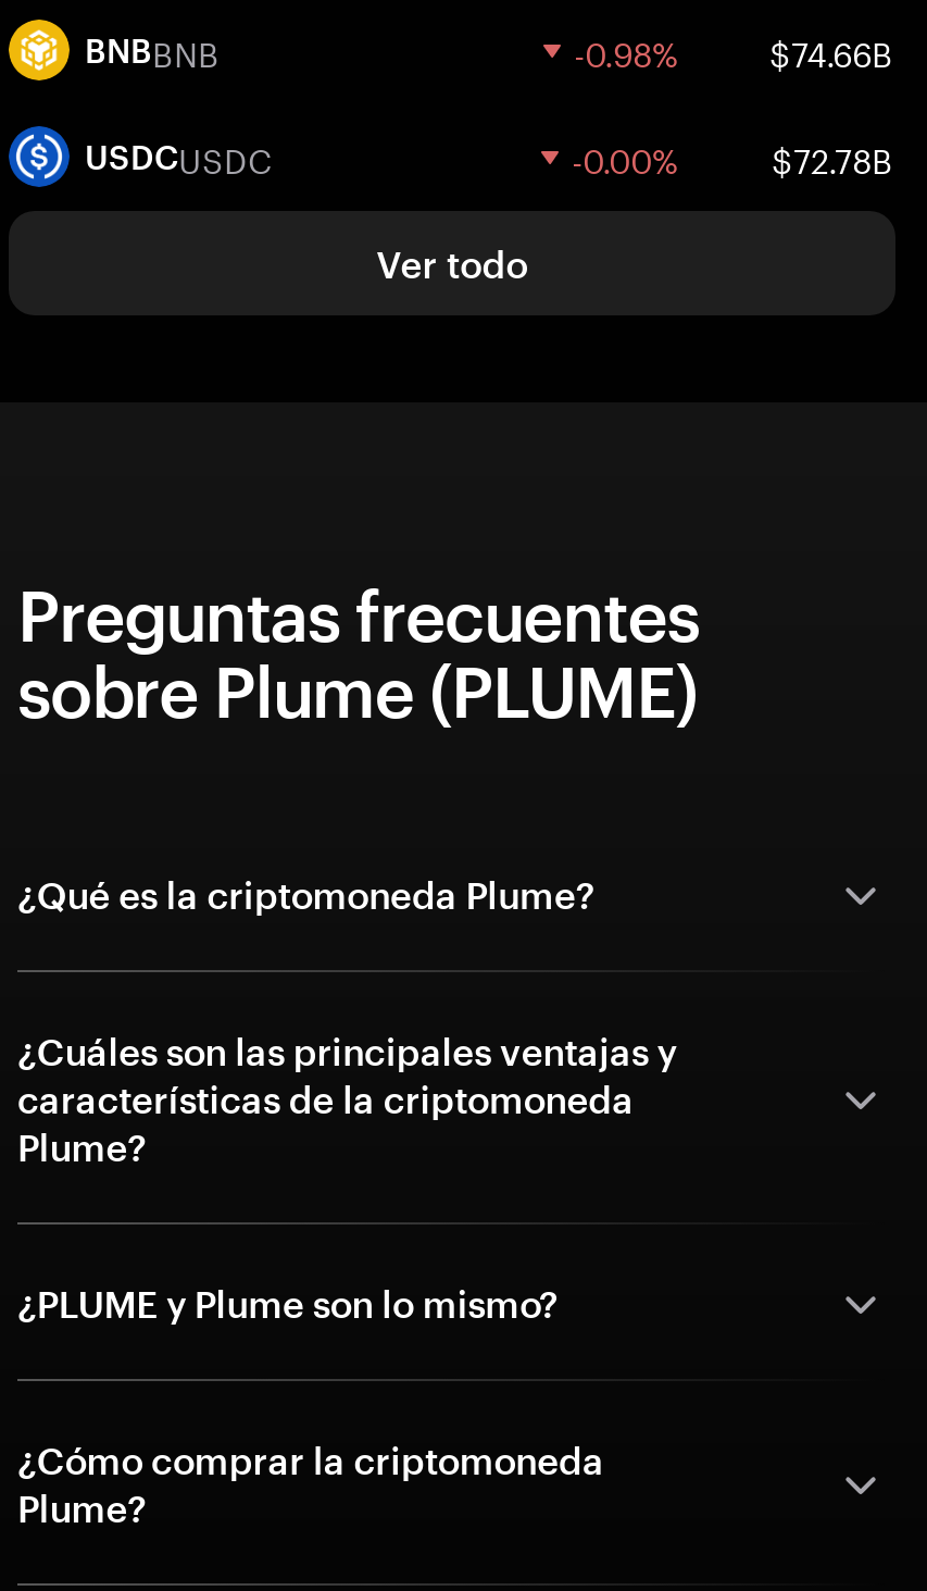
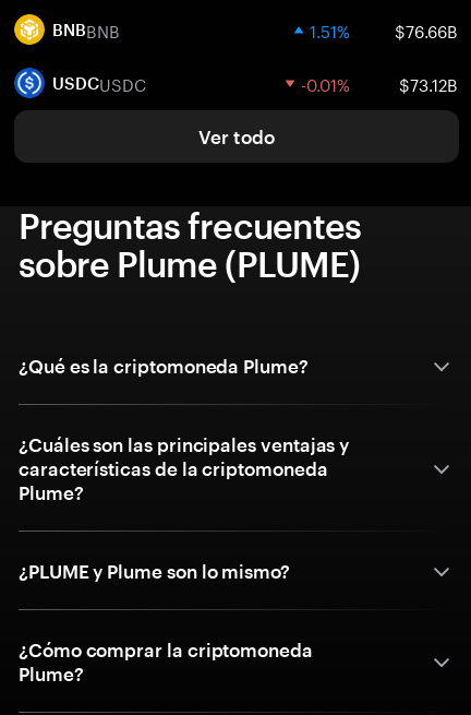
[574,24,893,76] -0.98% | $74.66B -> [310,16,458,43] 1.51% | $76.66B
[572,130,893,183] -0.00% | $72.78B -> [301,70,458,96] -0.01% | $73.12B

